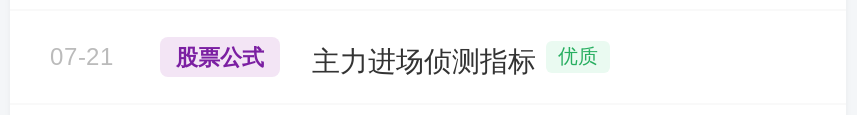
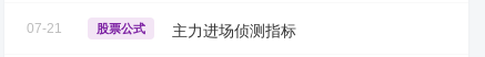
[558,45,598,67] 优质 -> none

